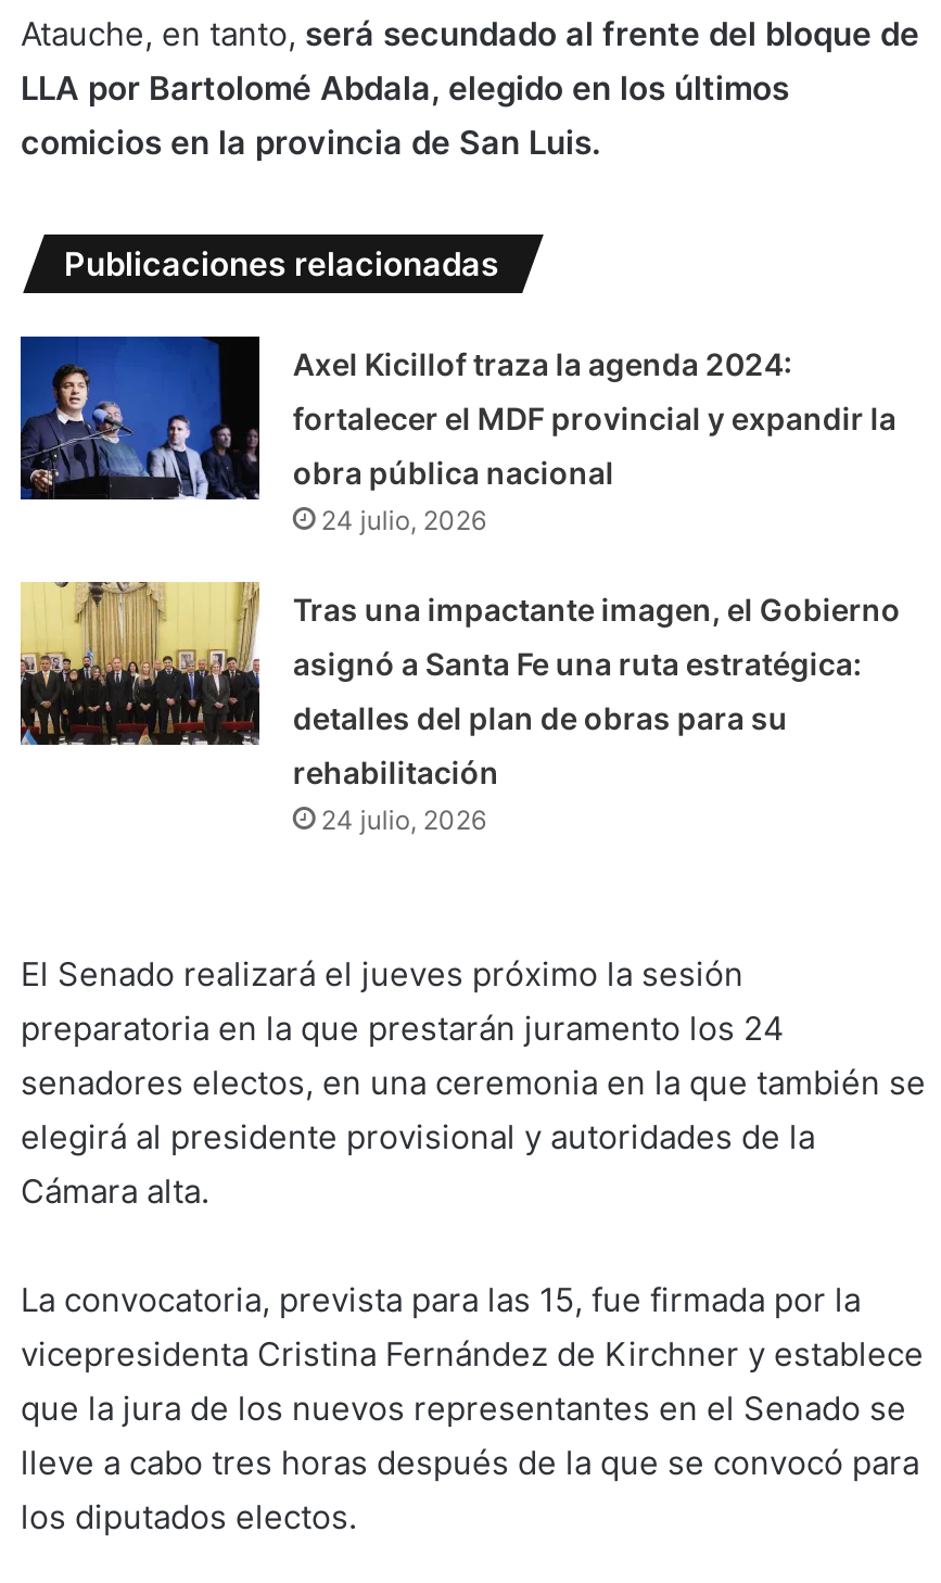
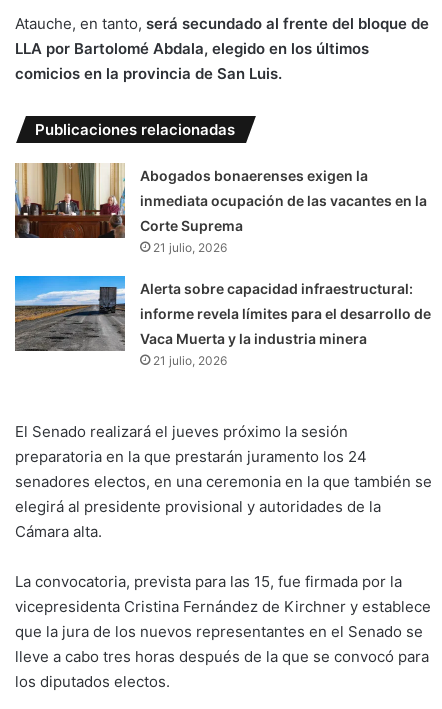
[18,334,900,837] [image] | Axel Kicillof traza la agenda 2024: | fortalecer el MDF provincial y expandir la | obra pública nacional | 24 julio, 2026 | Tras una impactante imagen, el Gobierno | asignó a Santa Fe una ruta estratégica: | detalles del plan de obras para su | rehabilitación | 24 julio, 2026 -> [14,162,431,368] [image] | Abogados bonaerenses exigen la | inmediata ocupación de las vacantes en la | Corte Suprema | 21 julio, 2026 | Alerta sobre capacidad infraestructural: | informe revela límites para el desarrollo de | Vaca Muerta y la industria minera | 21 julio, 2026
[18,580,262,745] [image] -> [14,275,126,352] [image]

